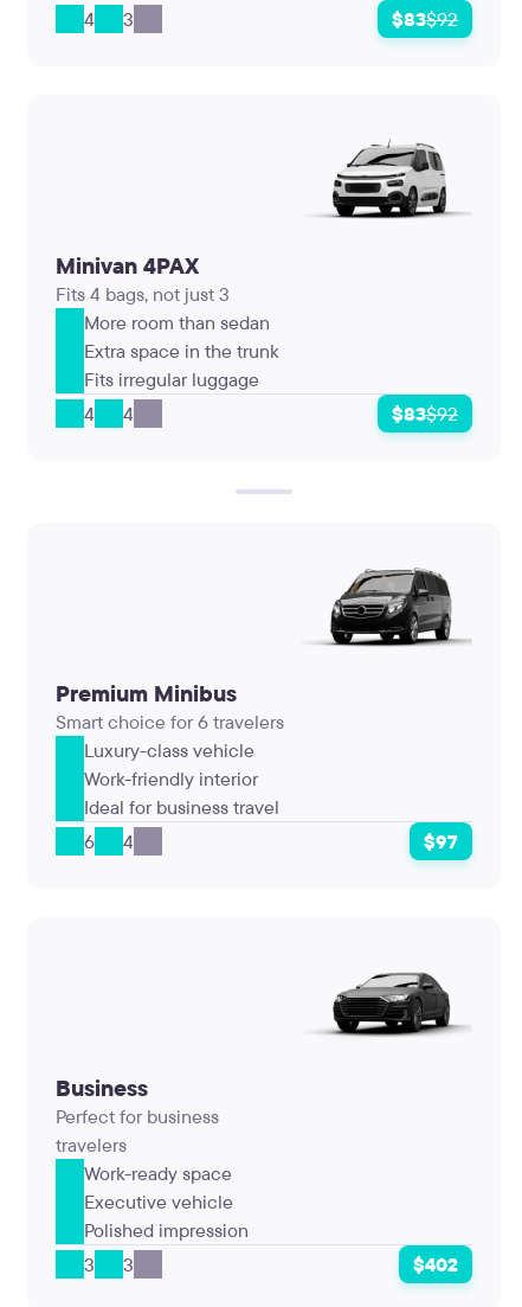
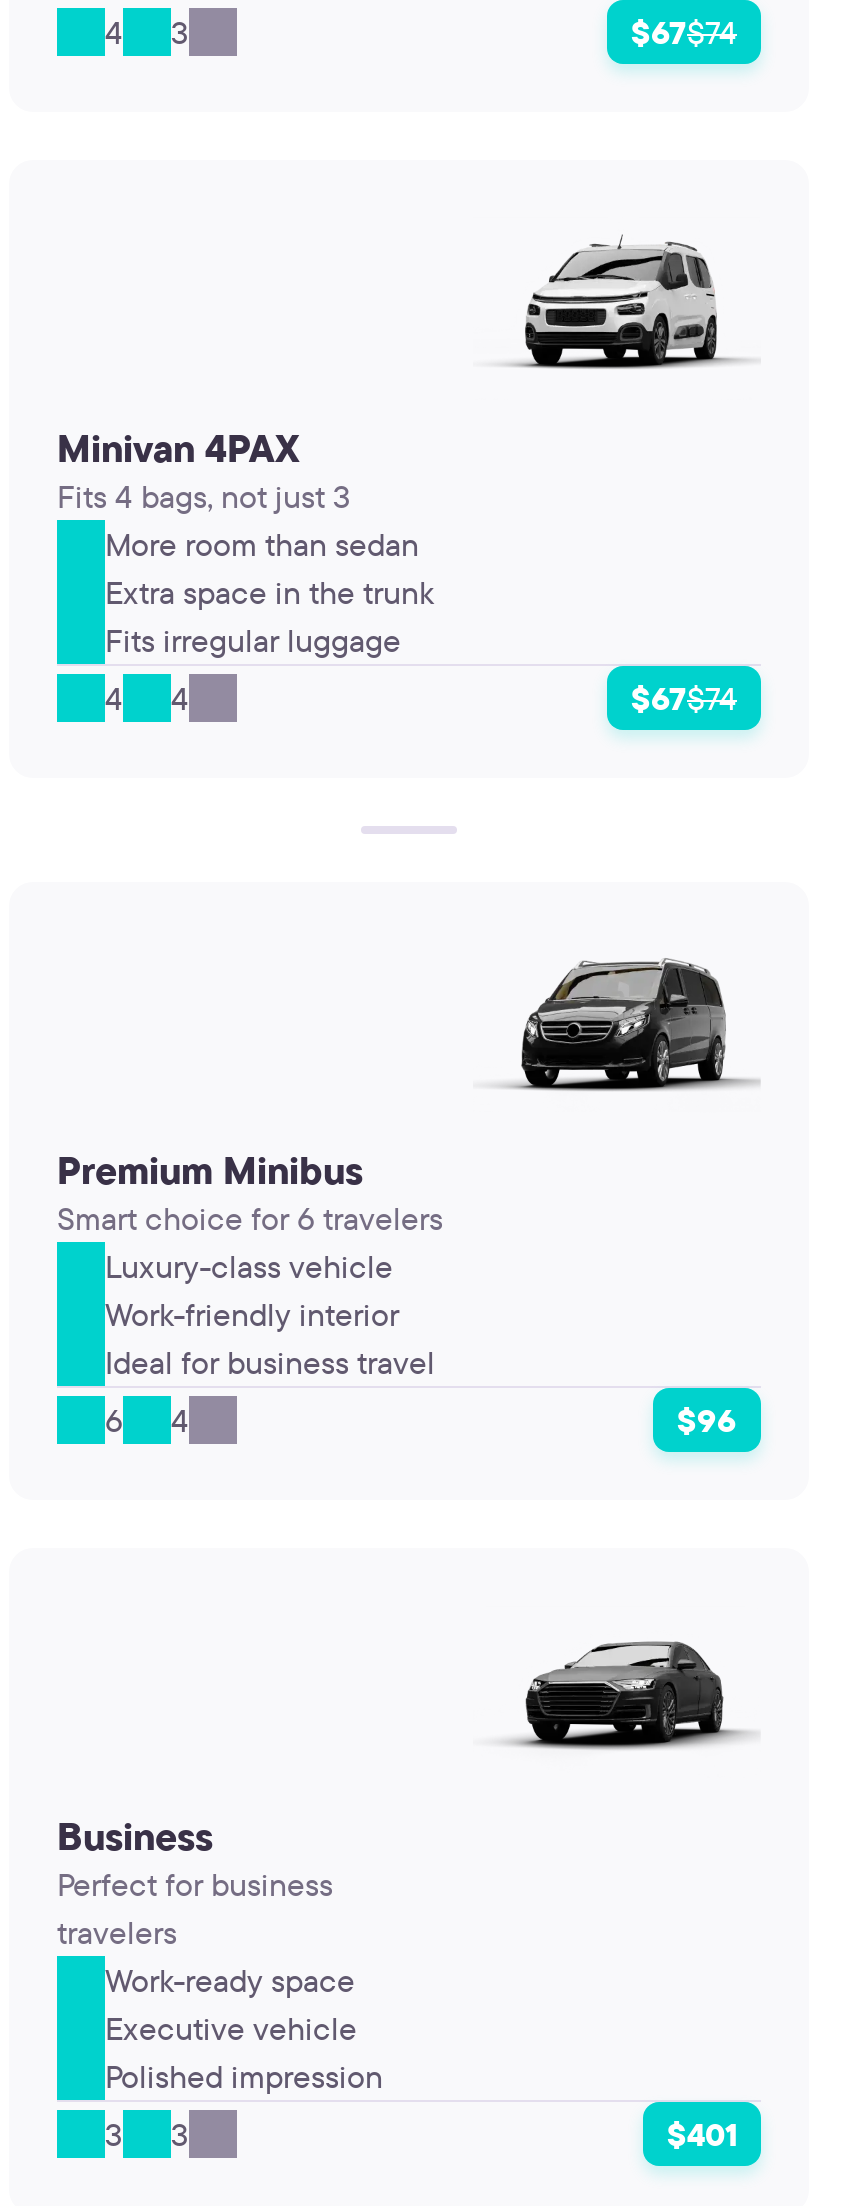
[392,7,458,30] $83$92 -> [631,11,737,51] $67$74
[392,401,458,425] $83$92 -> [631,677,737,717] $67$74
[424,829,458,853] $97 -> [677,1399,737,1439] $96
[413,1252,458,1276] $402 -> [667,2113,737,2153] $401

